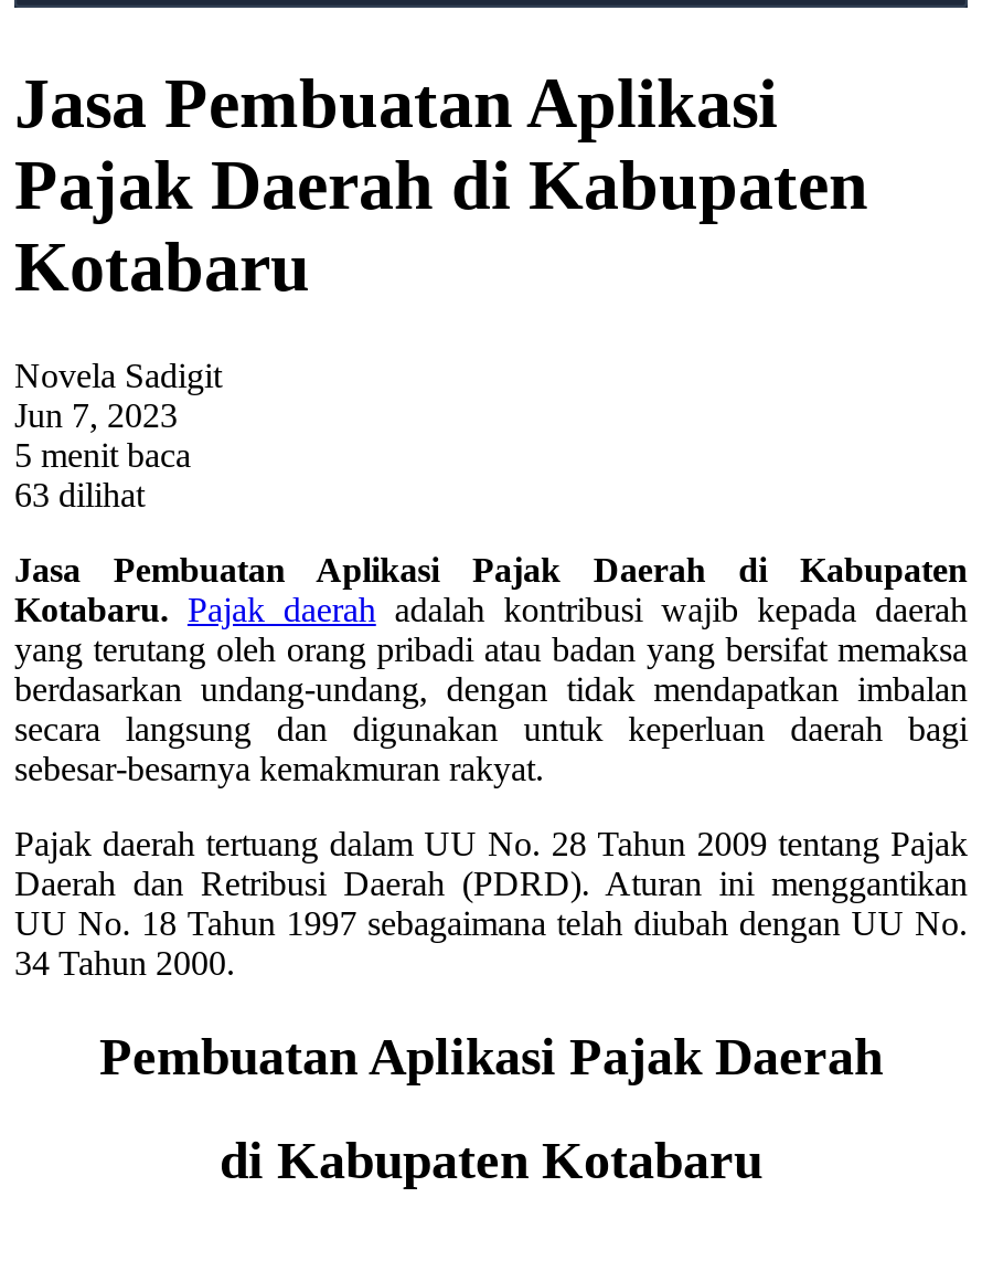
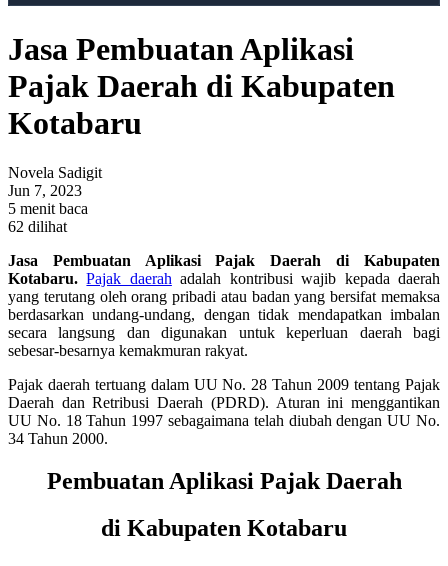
[14,476,145,513] 63 dilihat -> [8,218,67,235] 62 dilihat

